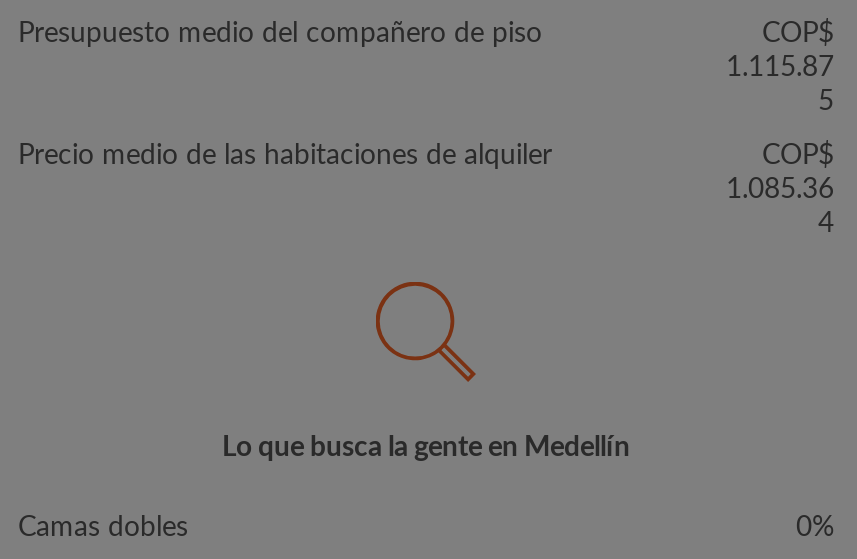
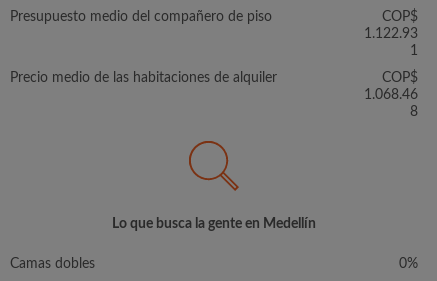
[726,54,834,82] 1.115.87 -> [364,27,418,41] 1.122.93
[818,88,834,116] 5 -> [410,44,418,58] 1
[726,176,834,204] 1.085.36 -> [364,88,418,102] 1.068.46
[818,210,834,238] 4 -> [410,105,418,119] 8

